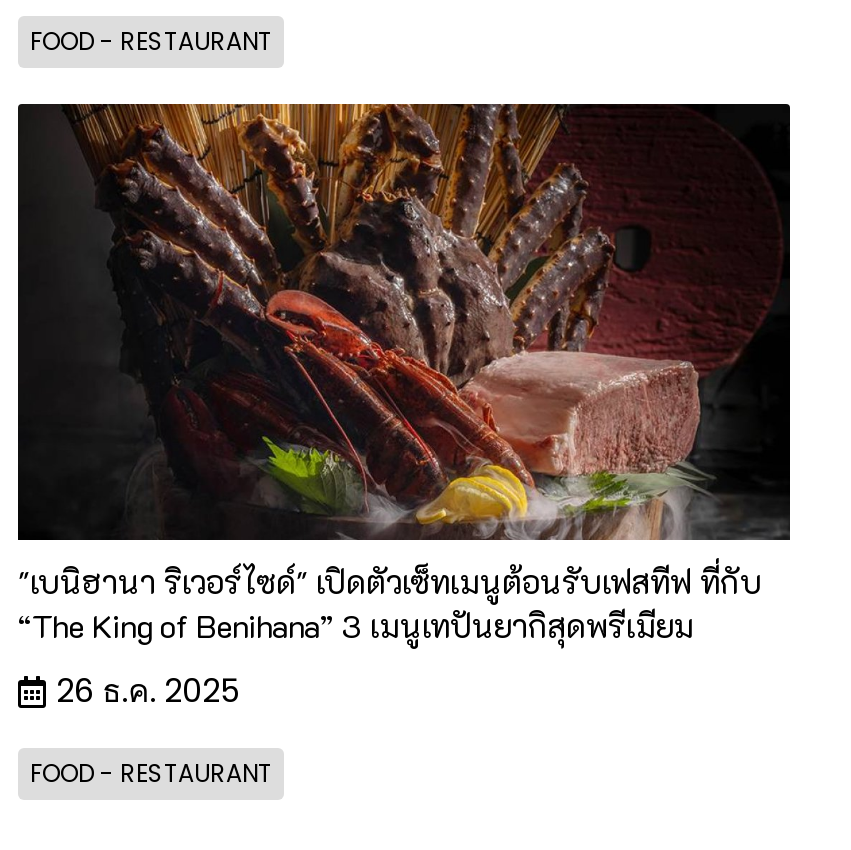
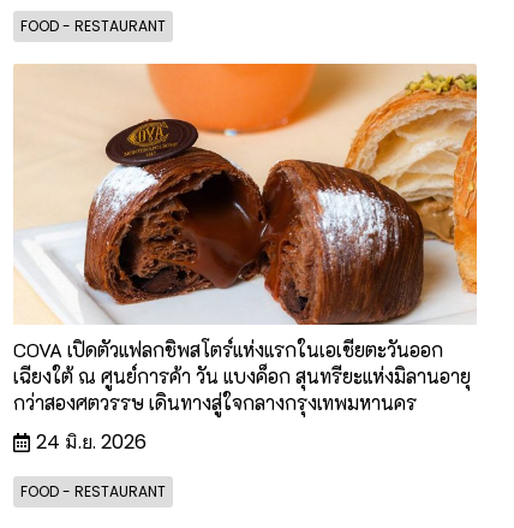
[16,101,792,646] [image] | "เบนิฮานา ริเวอร์ไซด์" เปิดตัวเซ็ทเมนูต้อนรับเฟสทีฟ ที่กับ | “The King of Benihana” 3 เมนูเทปันยากิสุดพรีเมียม -> [13,63,478,415] [image] | COVA เปิดตัวแฟลกชิพสโตร์แห่งแรกในเอเชียตะวันออก | เฉียงใต้ ณ ศูนย์การค้า วัน แบงค็อก สุนทรียะแห่งมิลานอายุ | กว่าสองศตวรรษ เดินทางสู่ใจกลางกรุงเทพมหานคร
[56,668,240,714] 26 ธ.ค. 2025 -> [36,429,147,456] 24 มิ.ย. 2026

